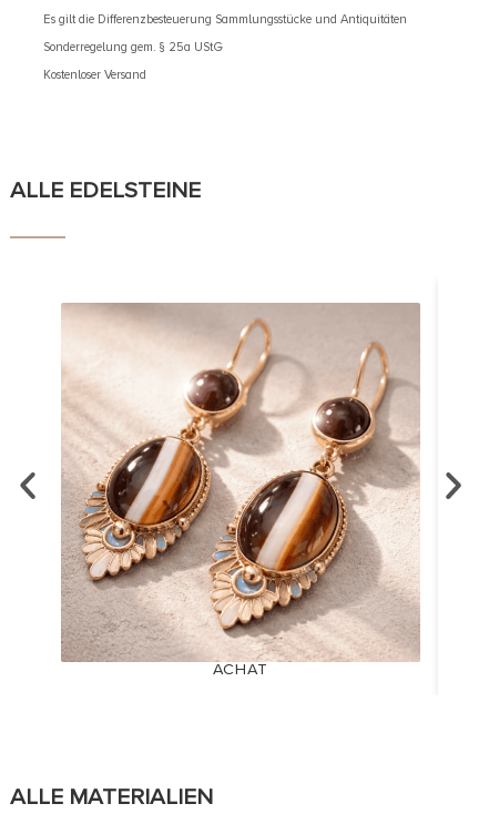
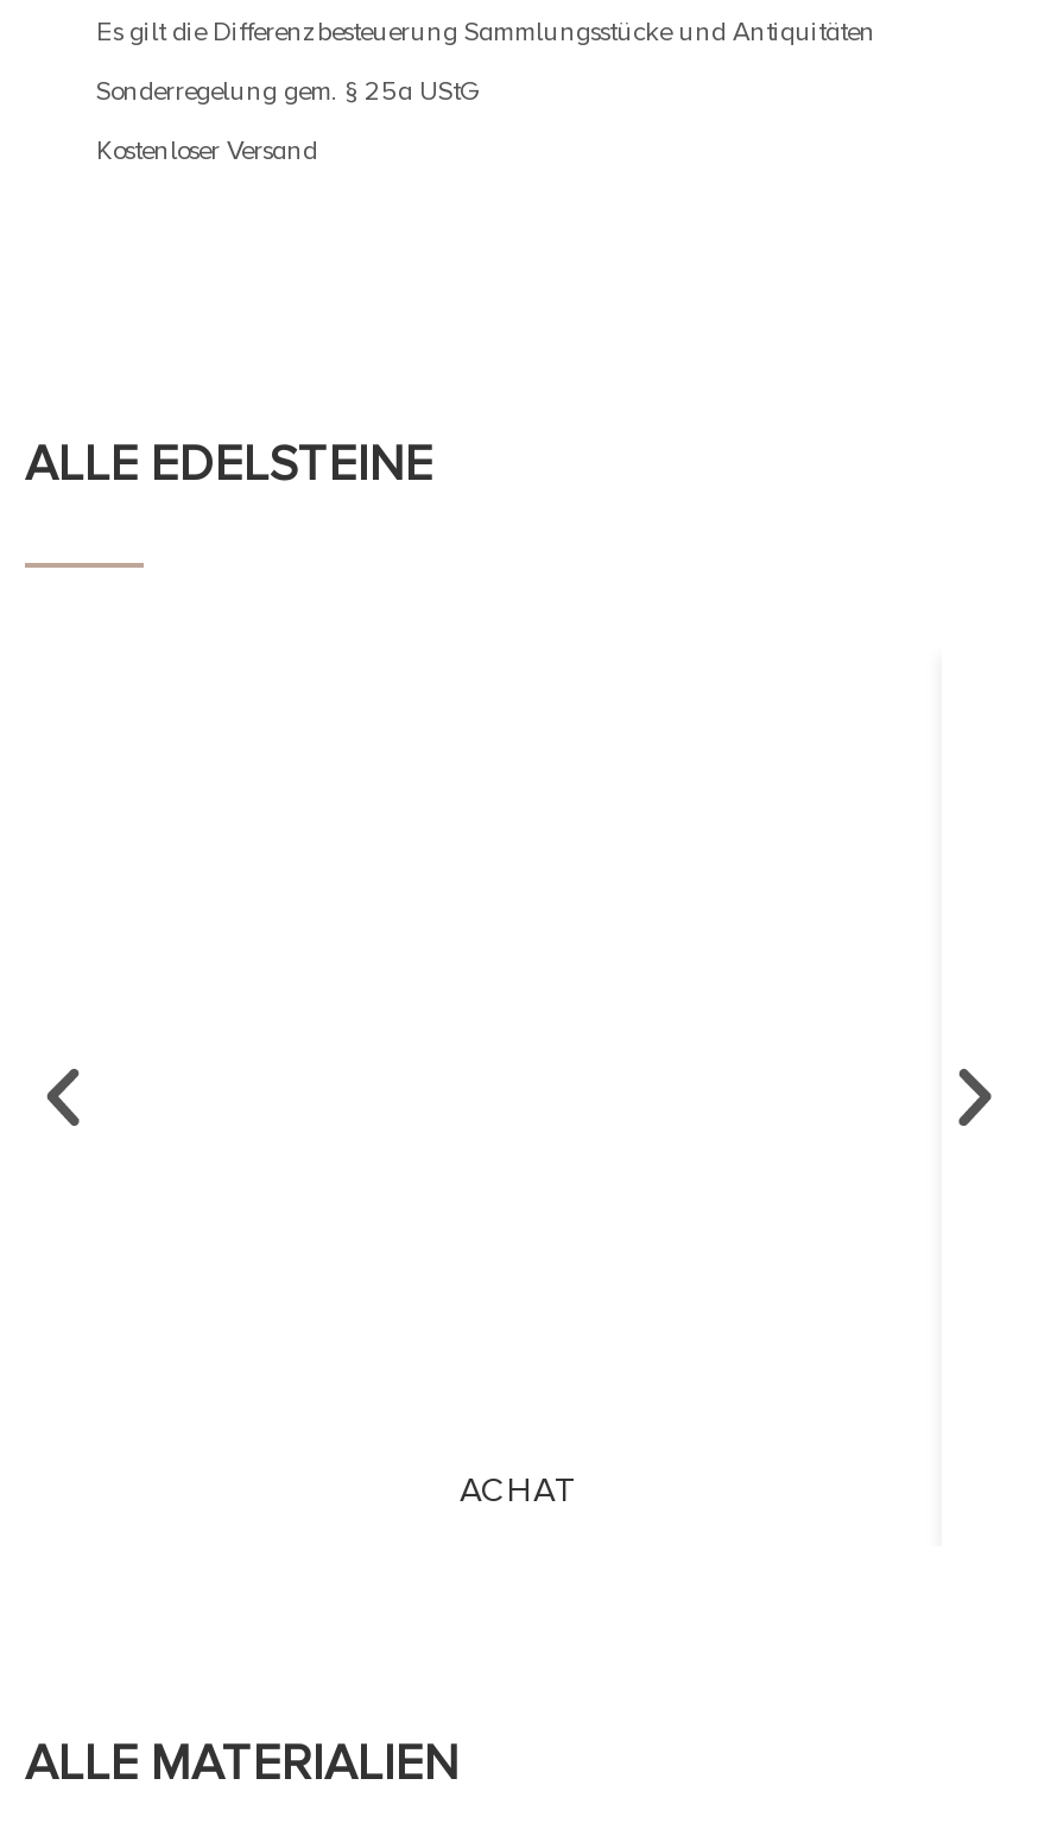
[60,302,421,663] [image] -> none

